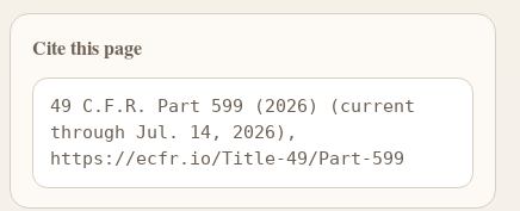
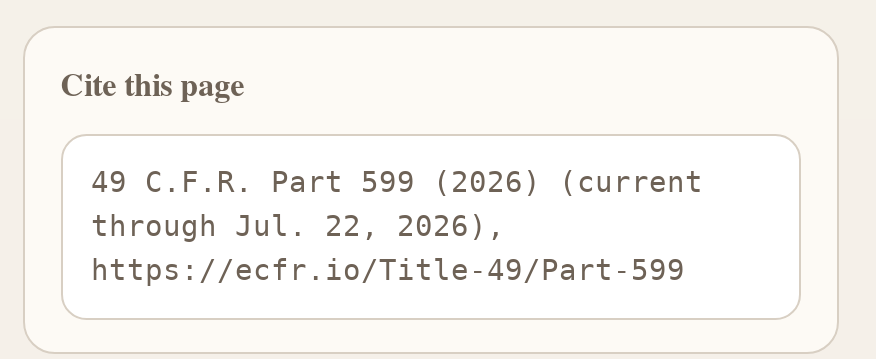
[50,122,297,142] through Jul. 14, 2026), -> [91,209,505,243] through Jul. 22, 2026),

